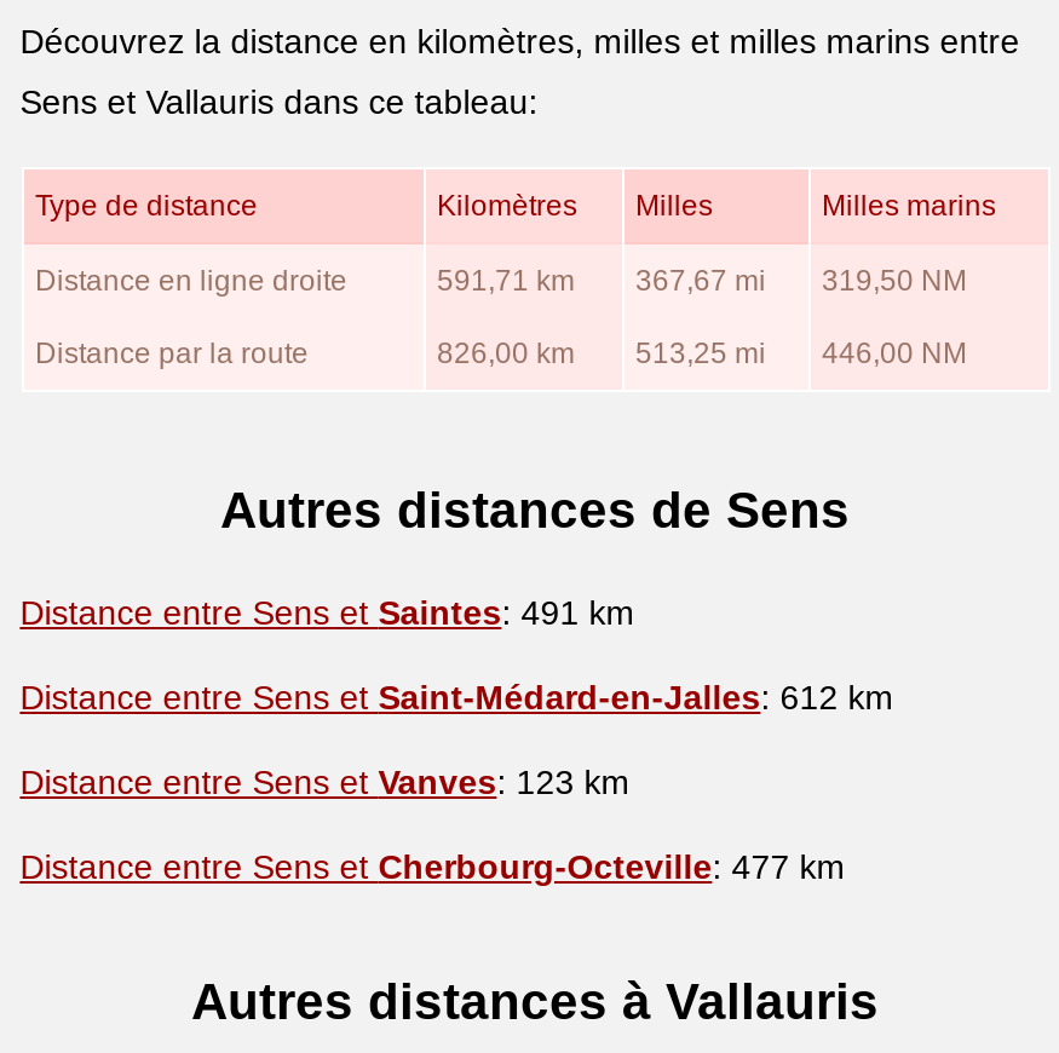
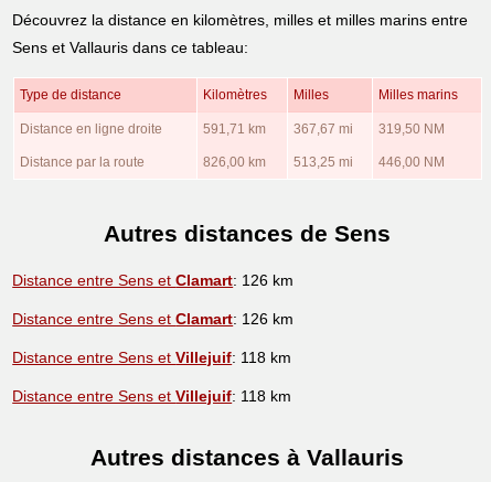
[20,592,635,631] Distance entre Sens et Saintes: 491 km -> [12,271,294,289] Distance entre Sens et Clamart: 126 km
[20,677,894,716] Distance entre Sens et Saint-Médard-en-Jalles: 612 km -> [12,309,294,327] Distance entre Sens et Clamart: 126 km
[20,762,630,800] Distance entre Sens et Vanves: 123 km -> [12,348,292,366] Distance entre Sens et Villejuif: 118 km
[20,846,845,885] Distance entre Sens et Cherbourg-Octeville: 477 km -> [12,387,292,404] Distance entre Sens et Villejuif: 118 km

